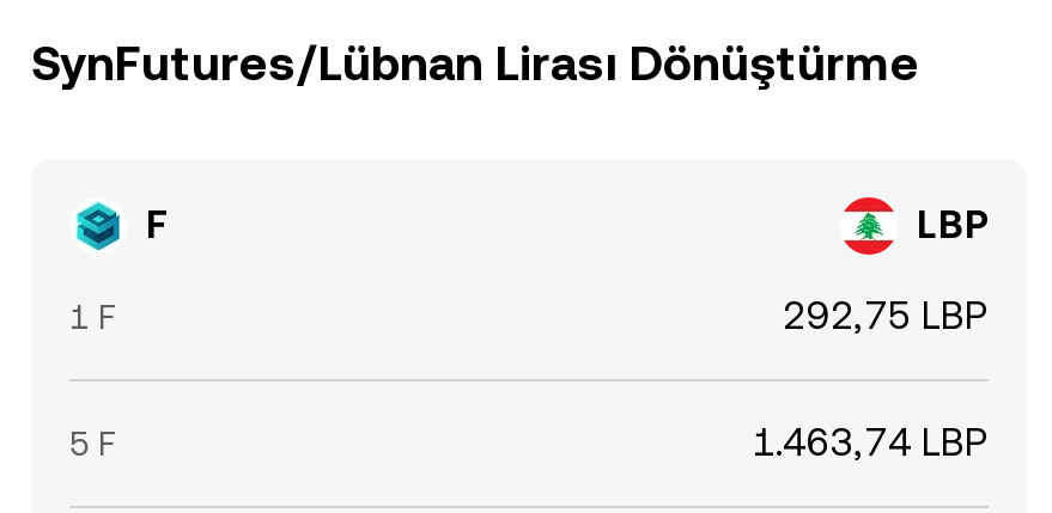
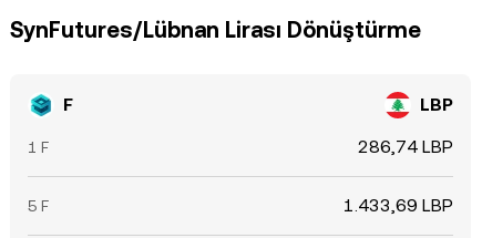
[783,293,989,338] 292,75 LBP -> [358,136,453,157] 286,74 LBP
[752,420,989,465] 1.463,74 LBP -> [343,195,453,216] 1.433,69 LBP

